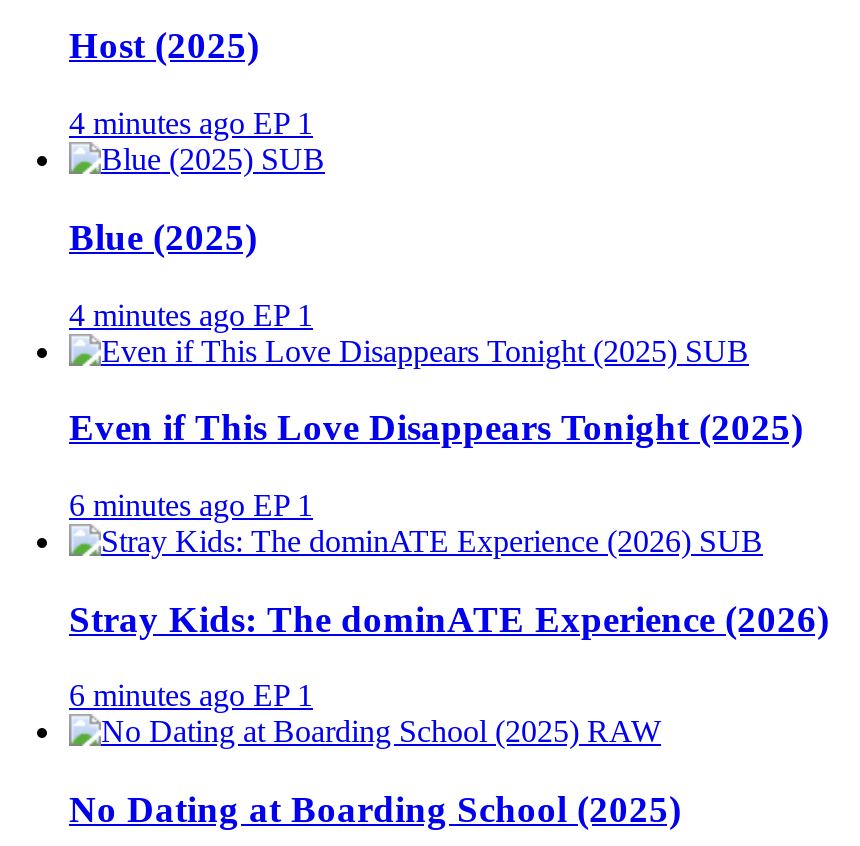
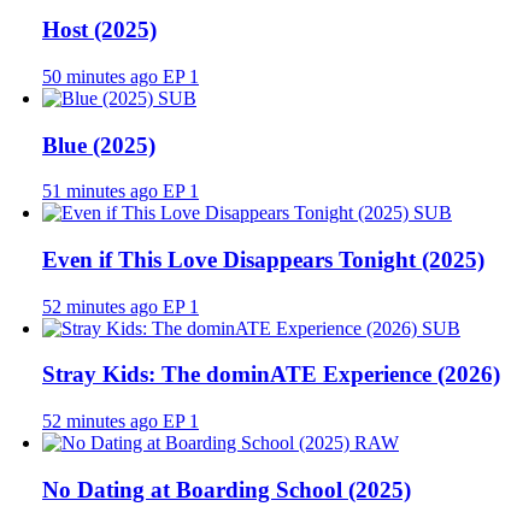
[69,106,313,140] 4 minutes ago EP 1 -> [42,66,199,87] 50 minutes ago EP 1
[69,297,313,331] 4 minutes ago EP 1 -> [42,181,199,202] 51 minutes ago EP 1
[69,488,313,522] 6 minutes ago EP 1 -> [42,296,199,317] 52 minutes ago EP 1
[69,678,313,712] 6 minutes ago EP 1 -> [42,411,199,432] 52 minutes ago EP 1

